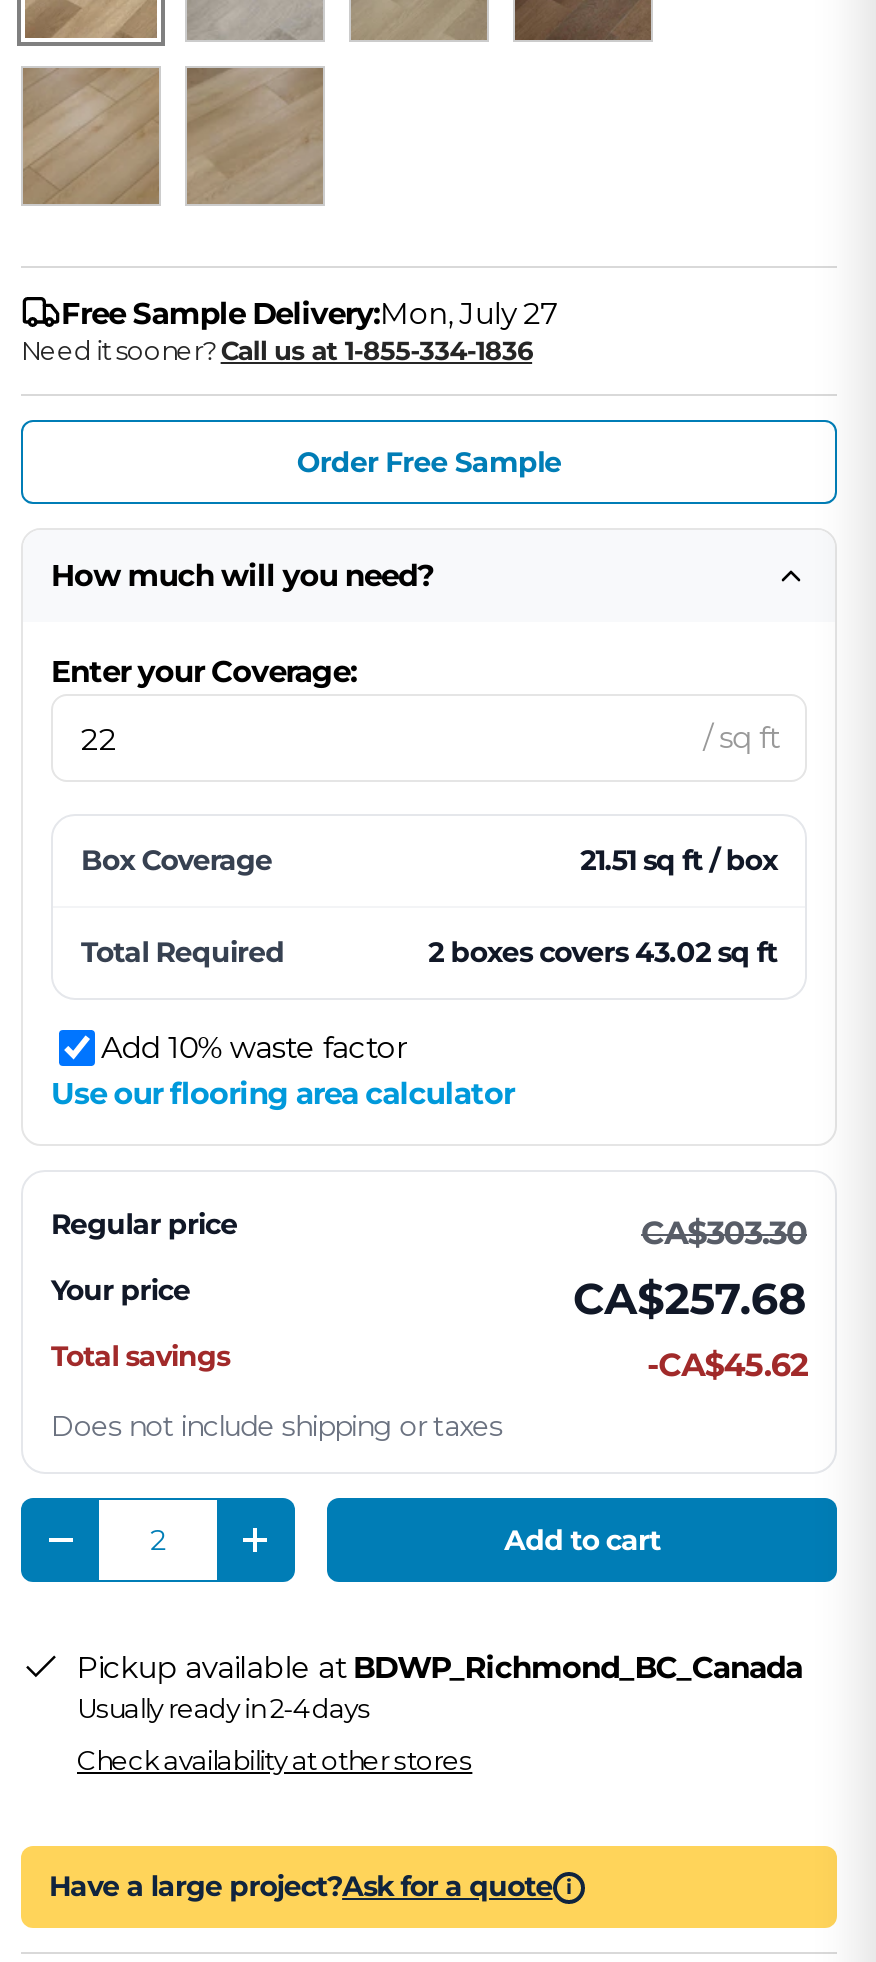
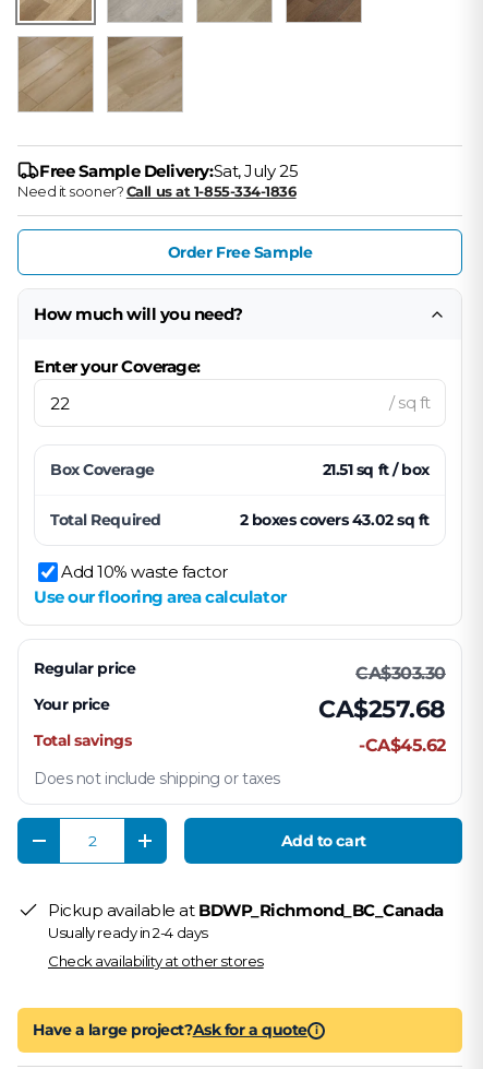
[61,293,557,331] Free Sample Delivery:Mon, July 27 -> [39,160,298,181] Free Sample Delivery:Sat, July 25

